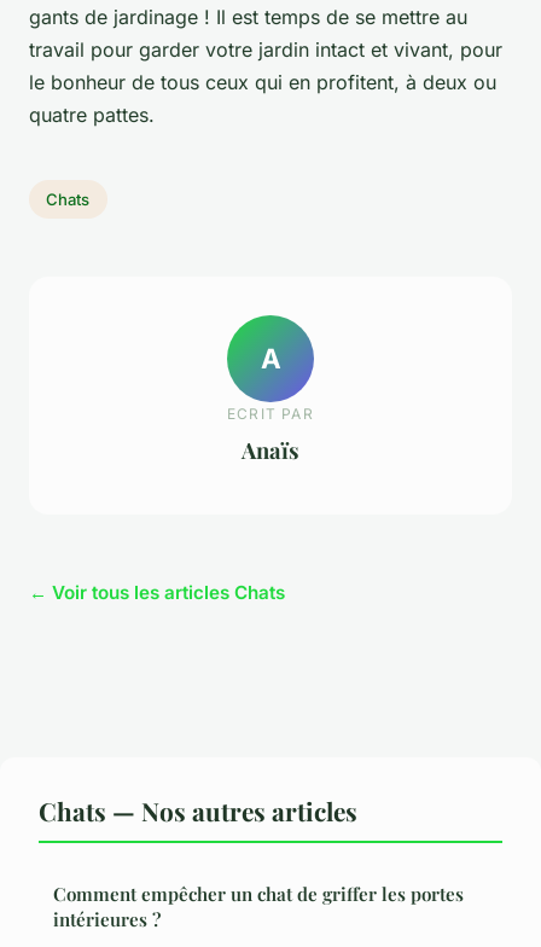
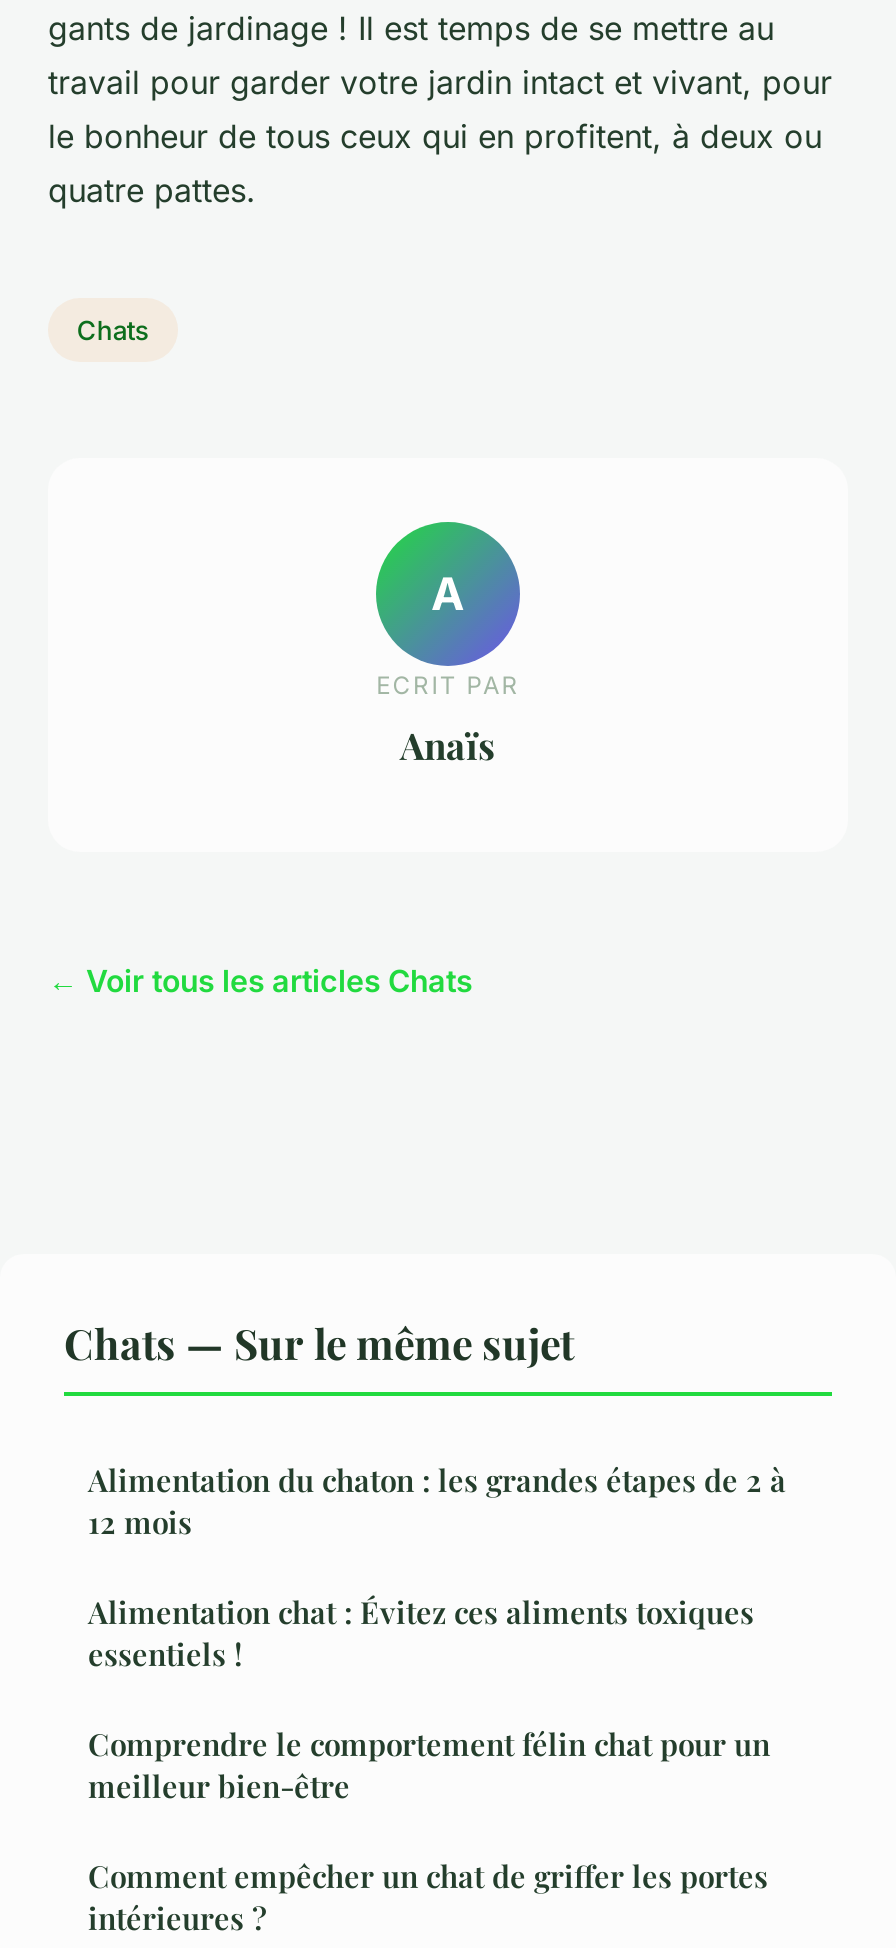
[39,794,357,827] Chats — Nos autres articles -> [64,1314,786,1806] Chats — Sur le même sujet | Alimentation du chaton : les grandes étapes de 2 à | 12 mois | Alimentation chat : Évitez ces aliments toxiques | essentiels ! | Comprendre le comportement félin chat pour un | meilleur bien-être

